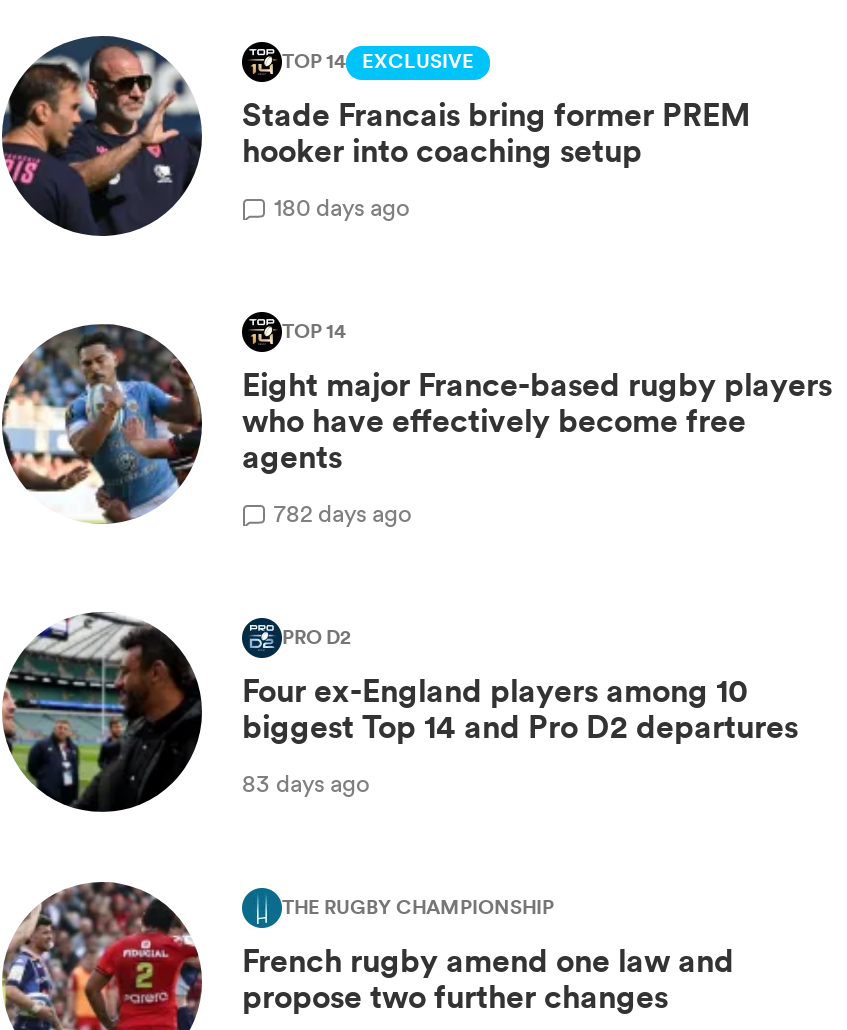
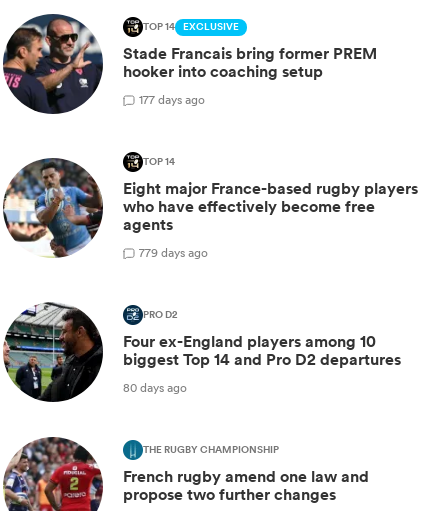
[274,189,410,223] 180 days ago -> [139,91,205,108] 177 days ago
[274,495,412,529] 782 days ago -> [139,244,208,261] 779 days ago
[242,765,370,799] 83 days ago -> [123,379,187,396] 80 days ago

